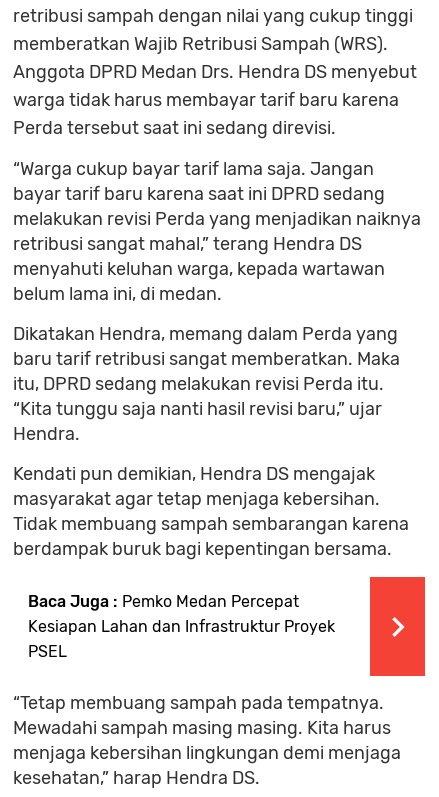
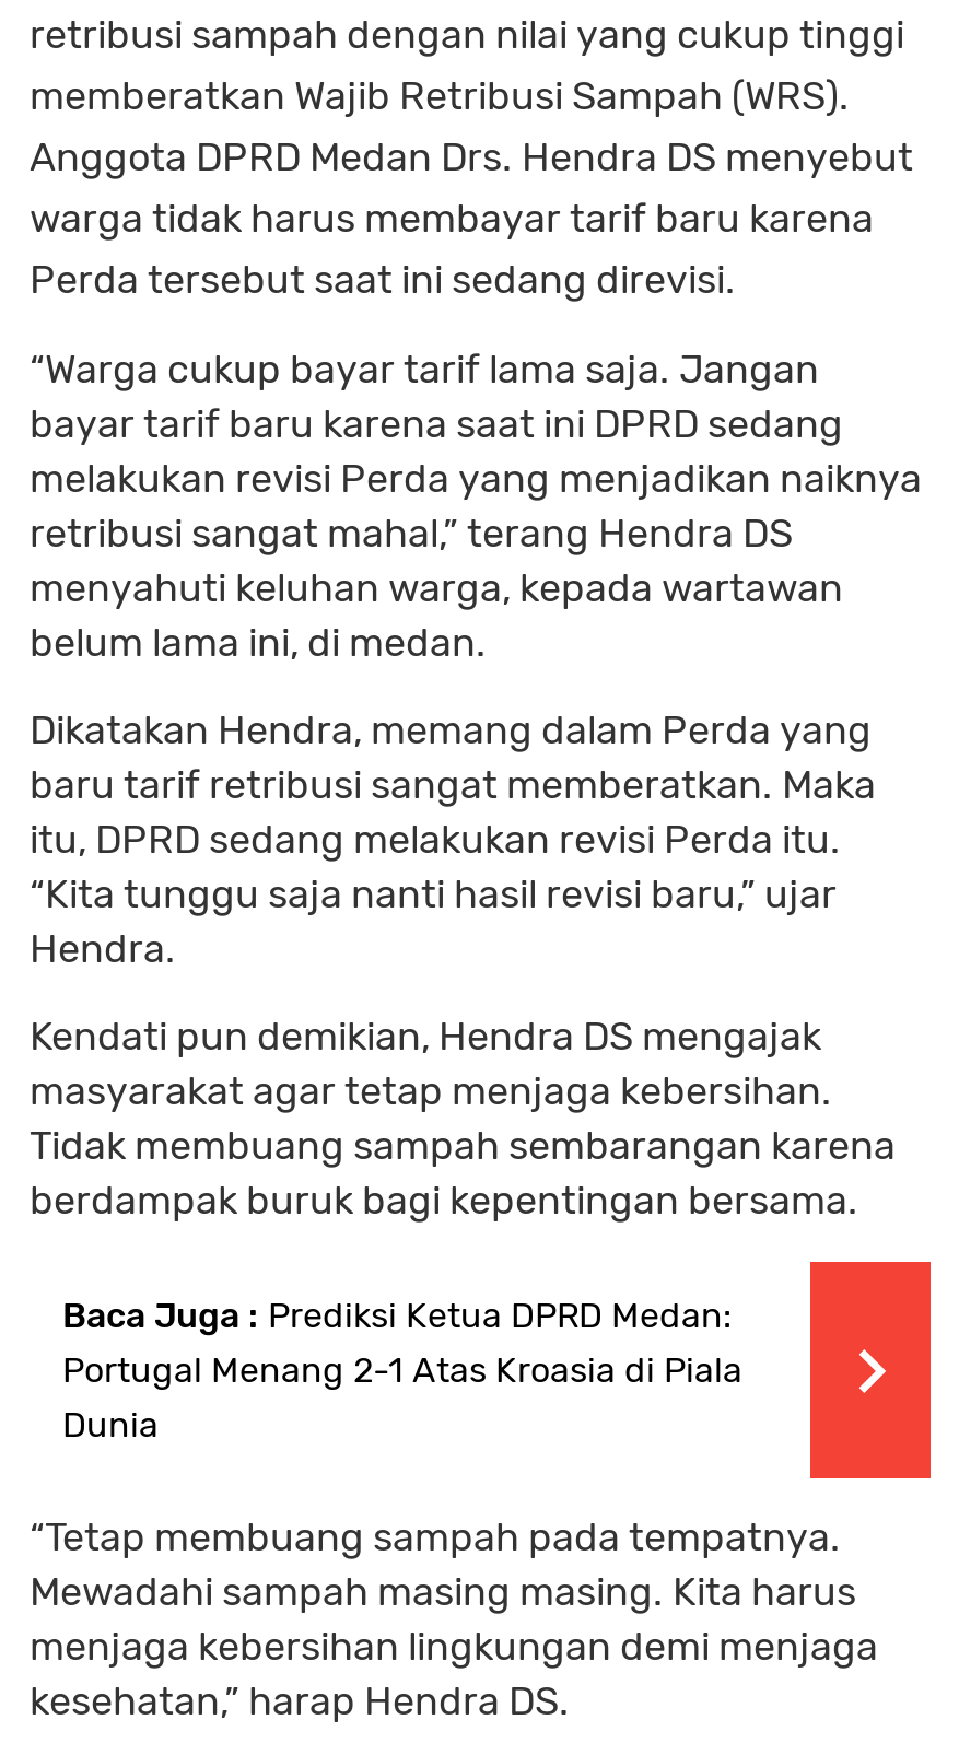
[28,591,335,660] Baca Juga : Pemko Medan Percepat | Kesiapan Lahan dan Infrastruktur Proyek | PSEL -> [62,1294,742,1444] Baca Juga : Prediksi Ketua DPRD Medan: | Portugal Menang 2-1 Atas Kroasia di Piala | Dunia

